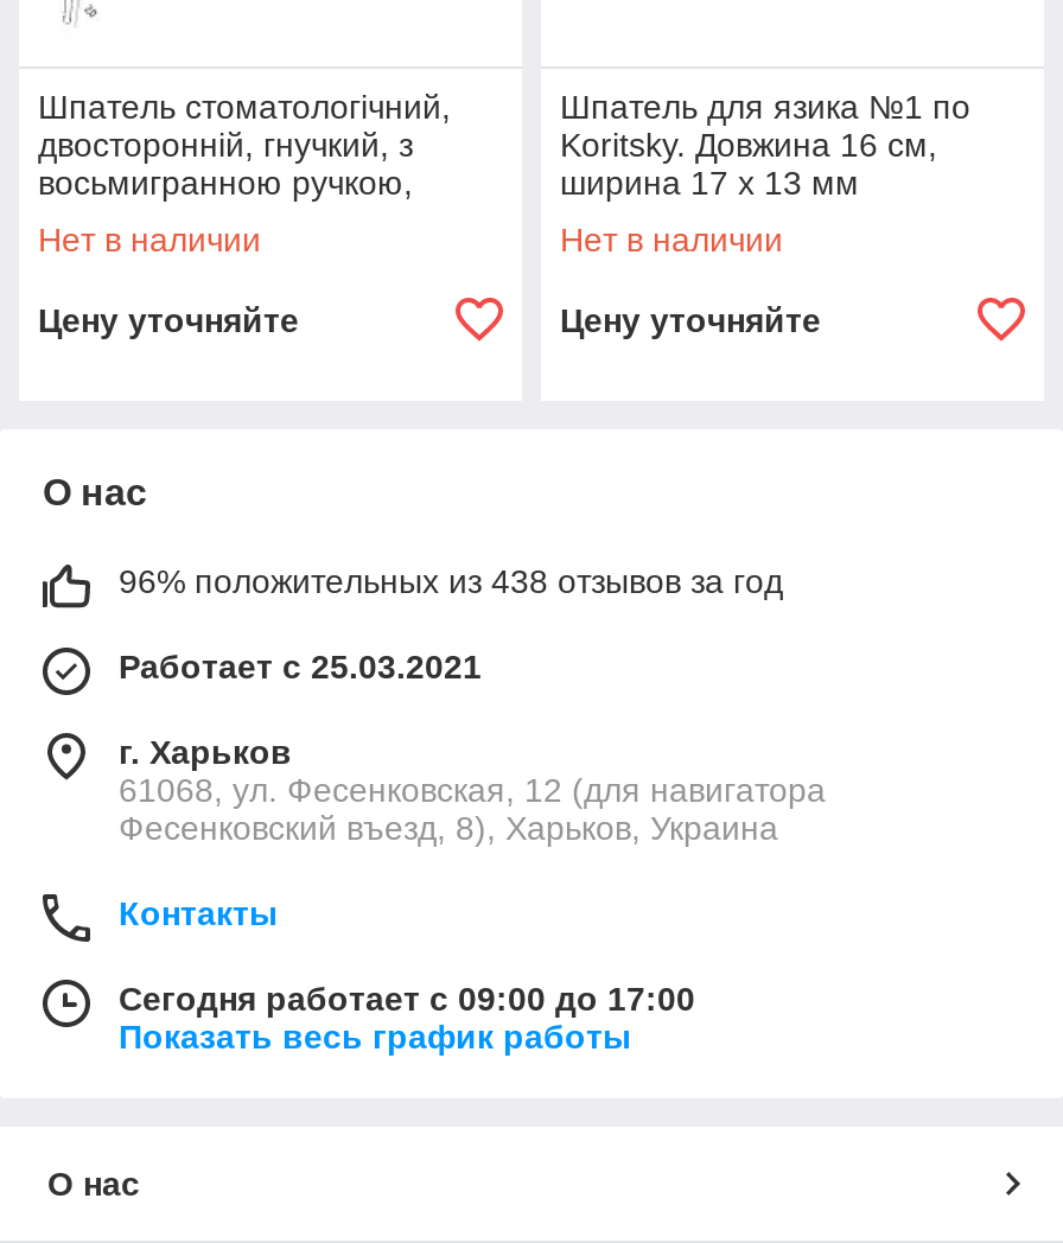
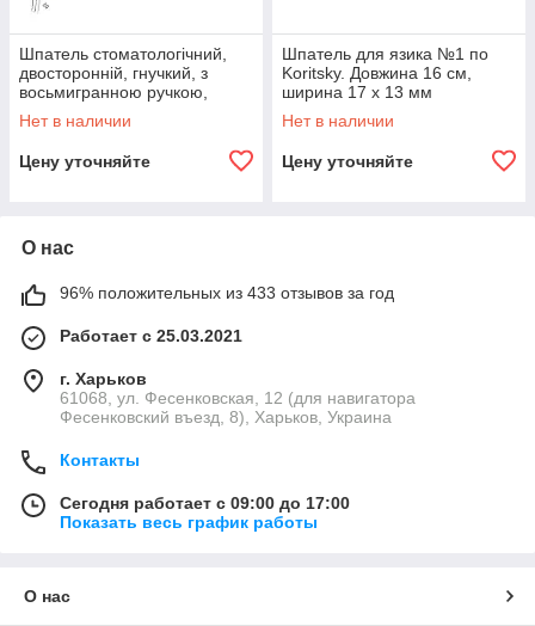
[119,562,783,600] 96% положительных из 438 отзывов за год -> [60,283,394,302] 96% положительных из 433 отзывов за год

